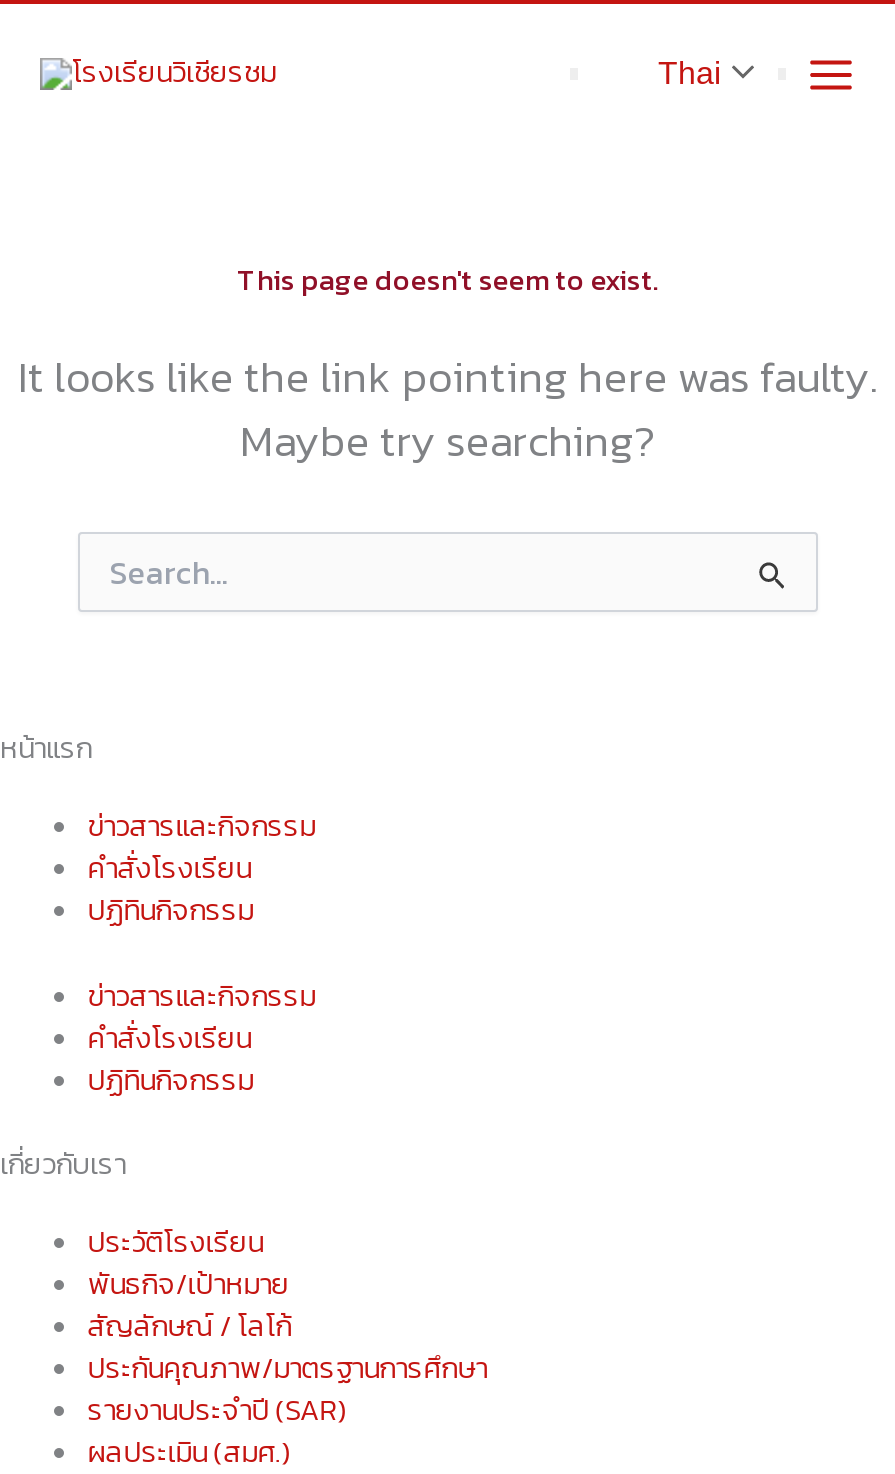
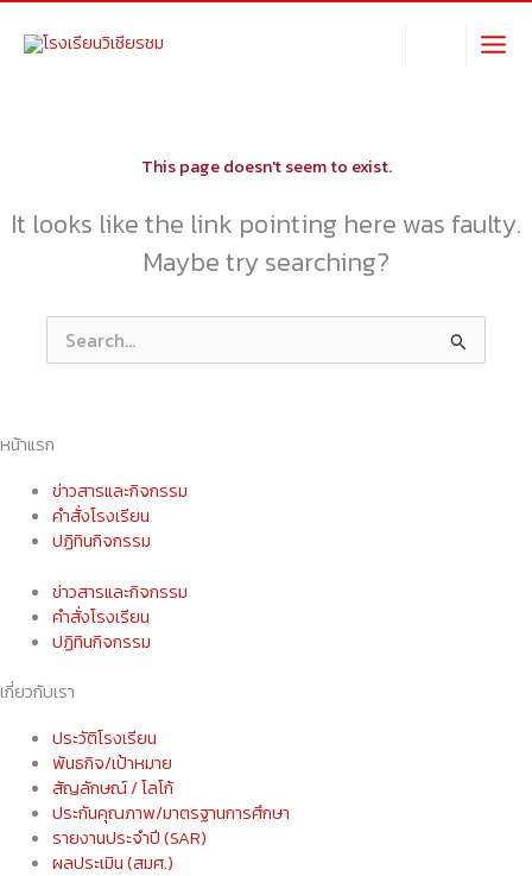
[658,56,722,90] Thai -> none

